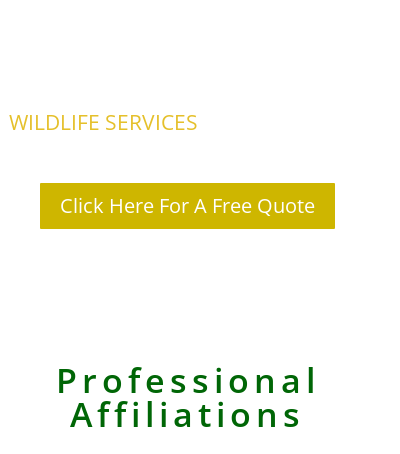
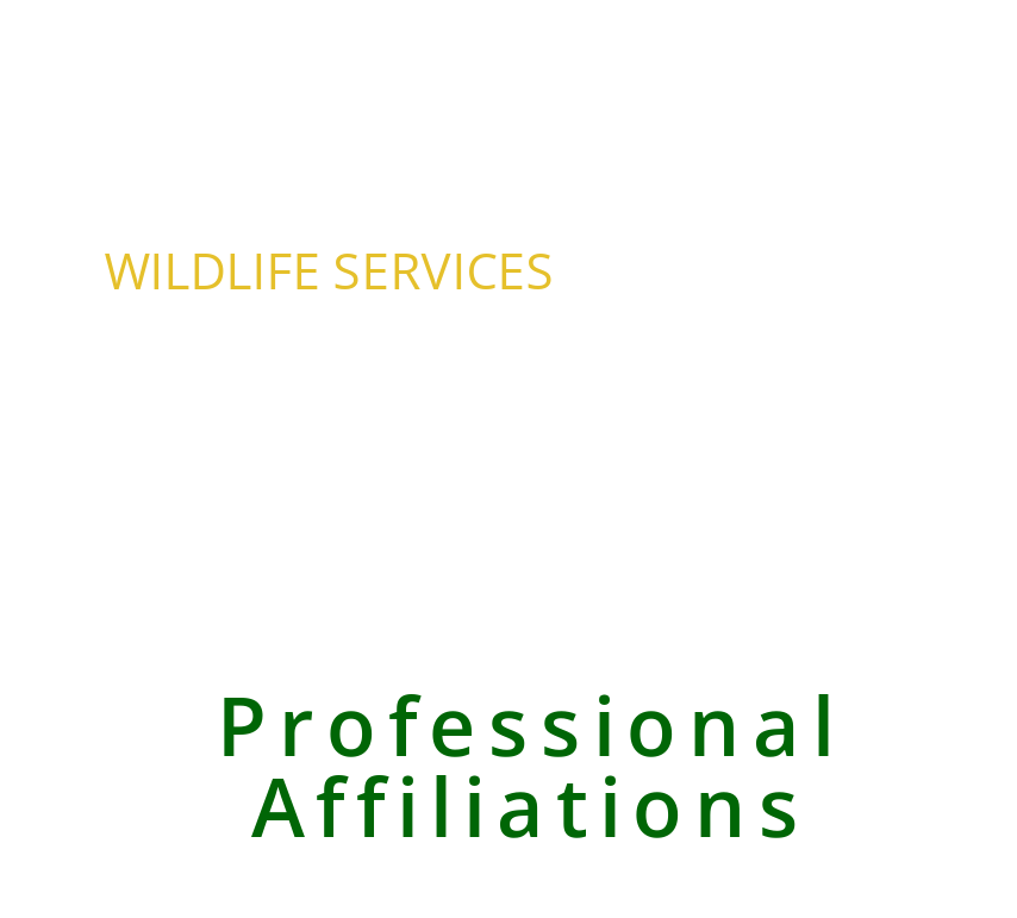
[60,192,315,219] Click Here For A Free Quote -> none

